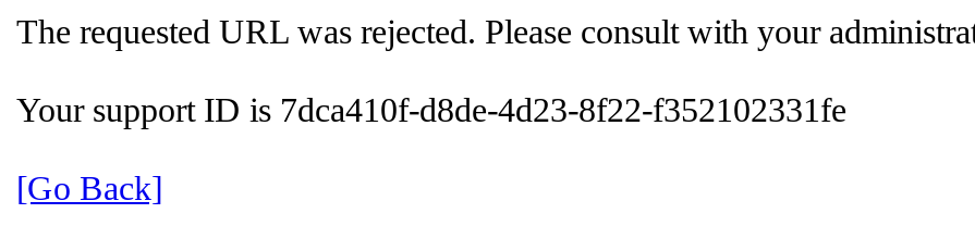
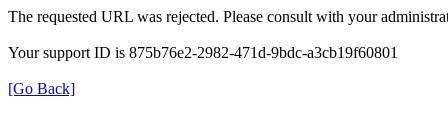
[16,91,846,128] Your support ID is 7dca410f-d8de-4d23-8f22-f352102331fe -> [8,44,398,61] Your support ID is 875b76e2-2982-471d-9bdc-a3cb19f60801

